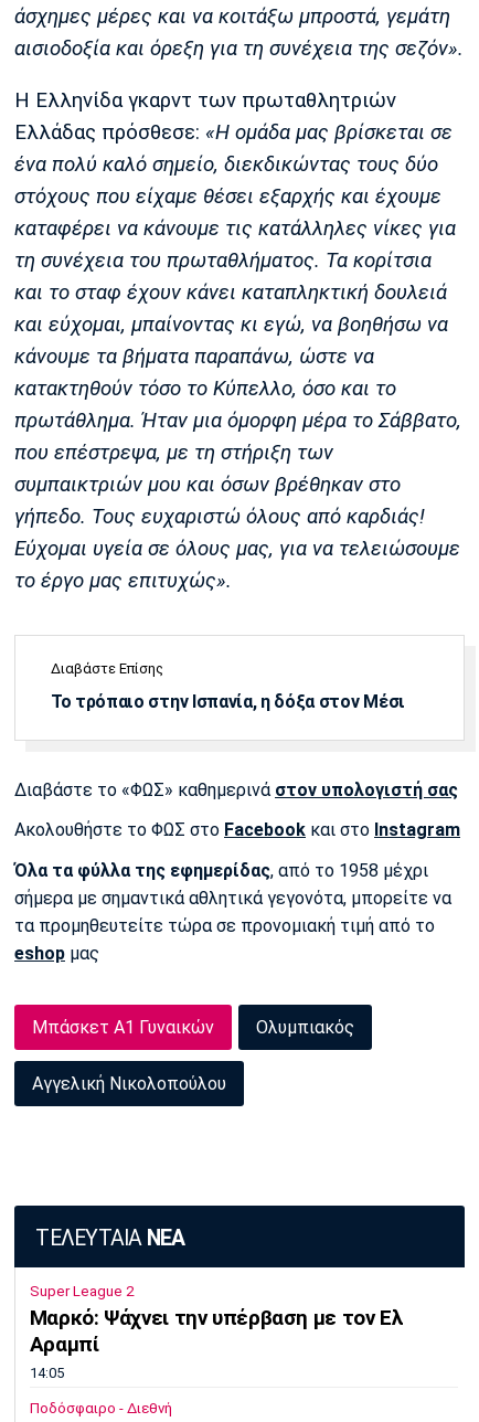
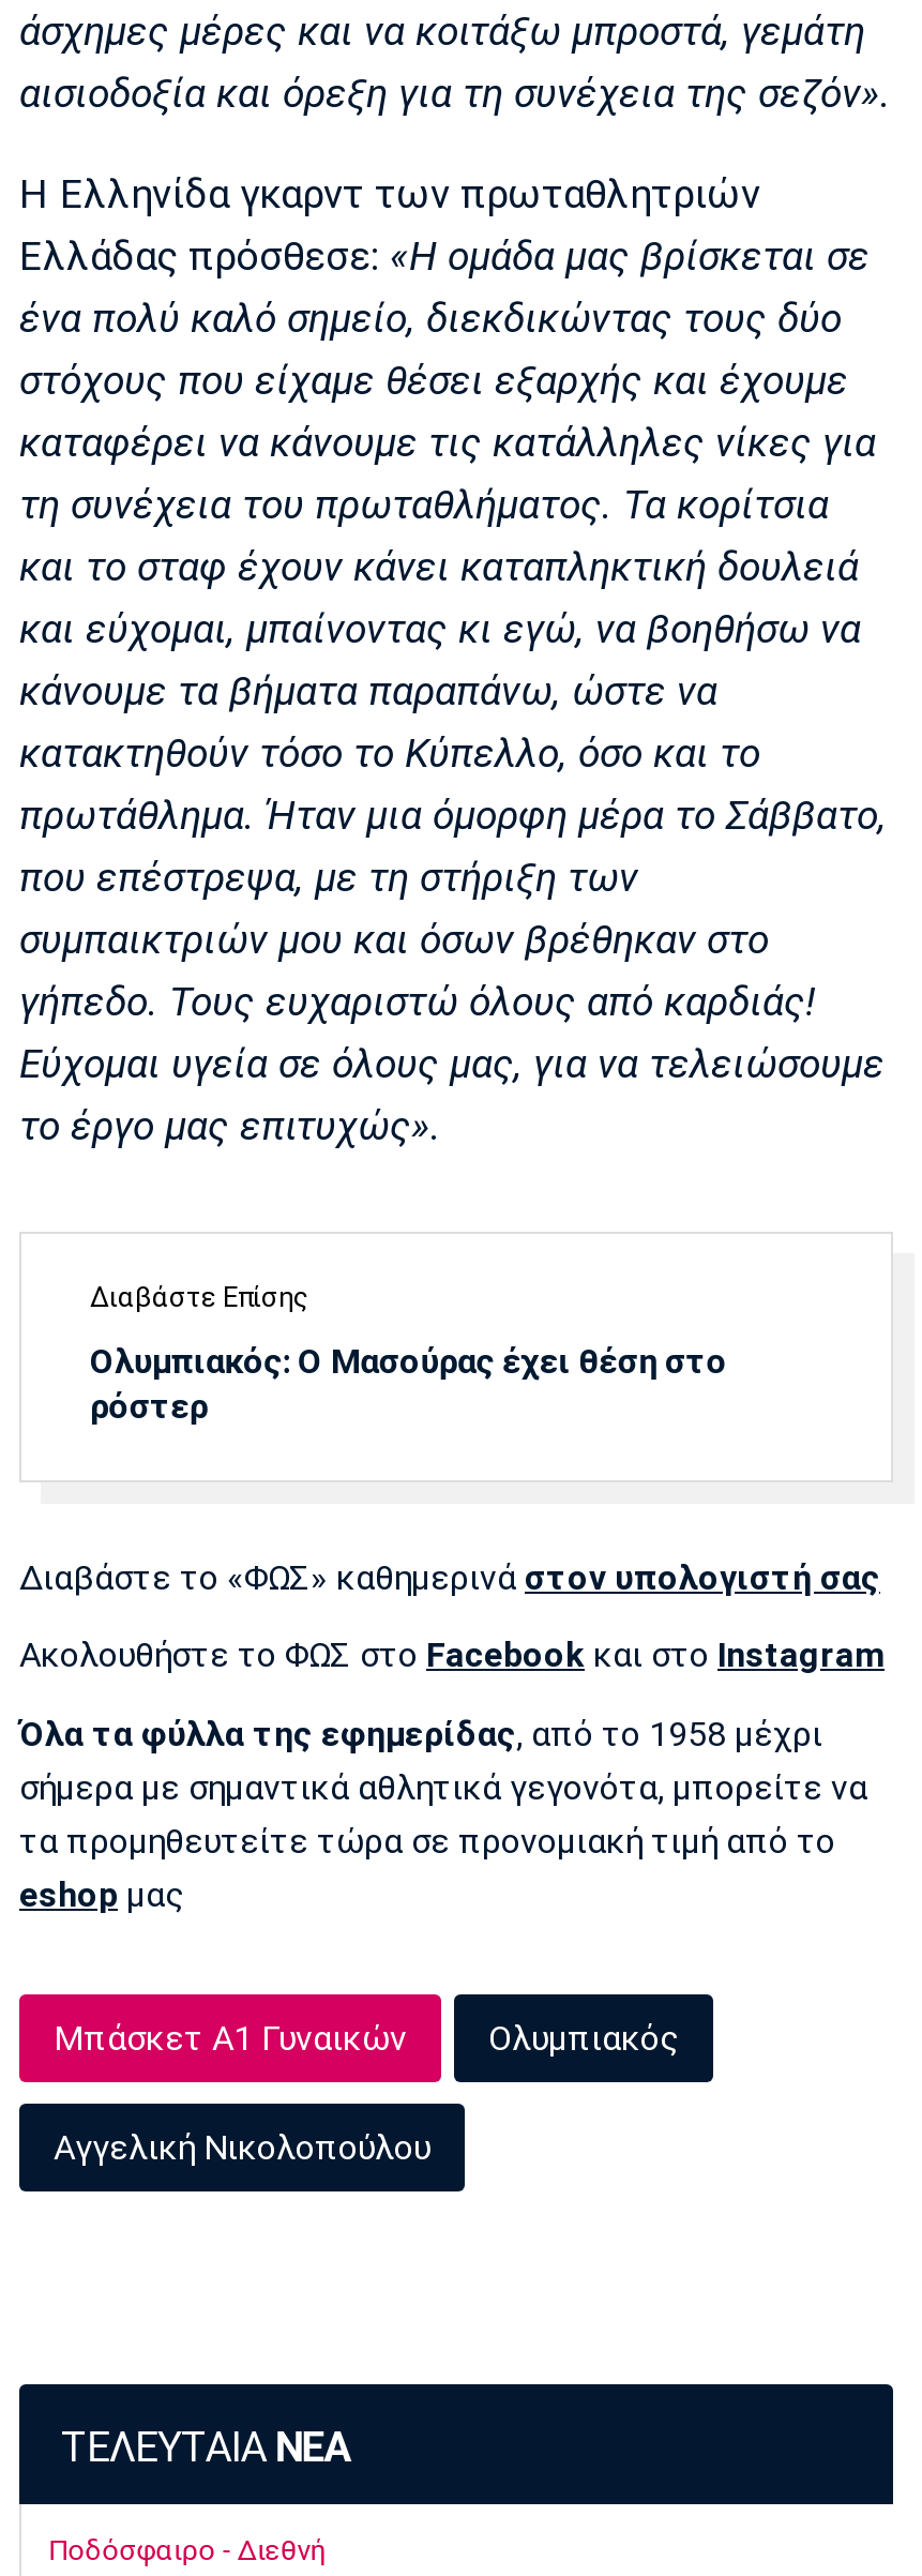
[51,691,405,712] Το τρόπαιο στην Ισπανία, η δόξα στον Μέσι -> [90,1342,727,1427] Ολυμπιακός: Ο Μασούρας έχει θέση στο | ρόστερ
moved [14,780,460,1251] -> [19,1558,885,2473]: Διαβάστε το «ΦΩΣ» καθημερινά στον υπολογιστή σας | Ακολουθήστε το ΦΩΣ στο Facebook και στο Instagram | Όλα τα φύλλα της εφημερίδας, από το 1958 μέχρι | ... | Αγγελική Νικολοπούλου | ΤΕΛΕΥΤΑΙΑ ΝΕΑ
[30,1283,403,1381] Super League 2 | Μαρκό: Ψάχνει την υπέρβαση με τον Ελ | Αραμπί | 14:05 -> none

